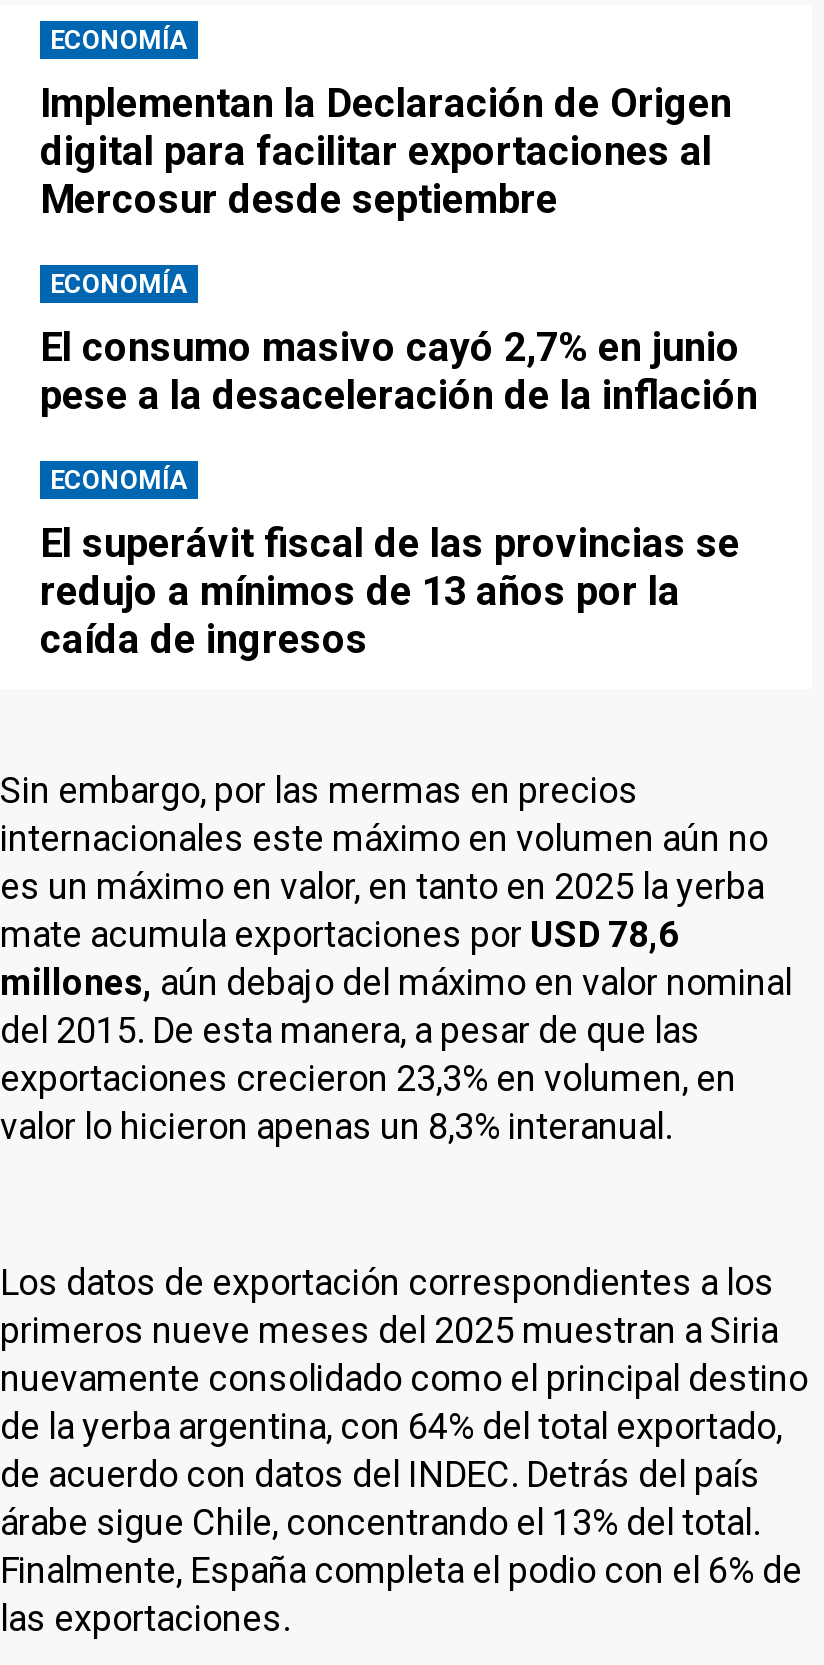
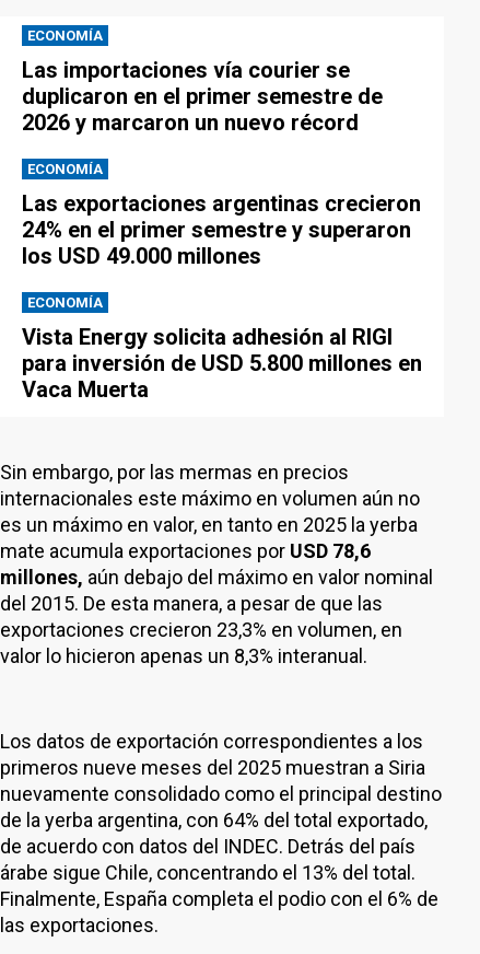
[40,79,732,223] Implementan la Declaración de Origen | digital para facilitar exportaciones al | Mercosur desde septiembre -> [22,57,383,136] Las importaciones vía courier se | duplicaron en el primer semestre de | 2026 y marcaron un nuevo récord
[40,323,758,419] El consumo masivo cayó 2,7% en junio | pese a la desaceleración de la inflación -> [22,190,421,269] Las exportaciones argentinas crecieron | 24% en el primer semestre y superaron | los USD 49.000 millones
[40,519,740,663] El superávit fiscal de las provincias se | redujo a mínimos de 13 años por la | caída de ingresos -> [22,324,422,403] Vista Energy solicita adhesión al RIGI | para inversión de USD 5.800 millones en | Vaca Muerta

